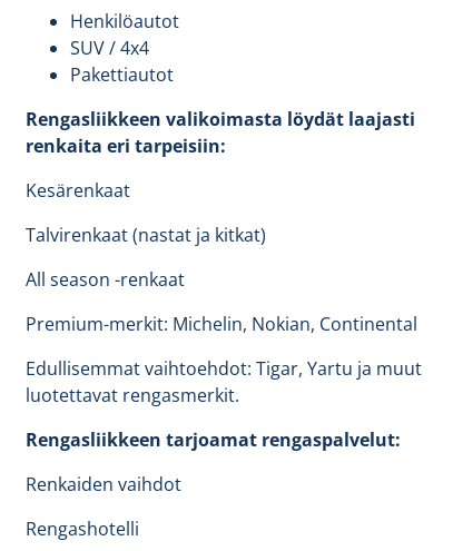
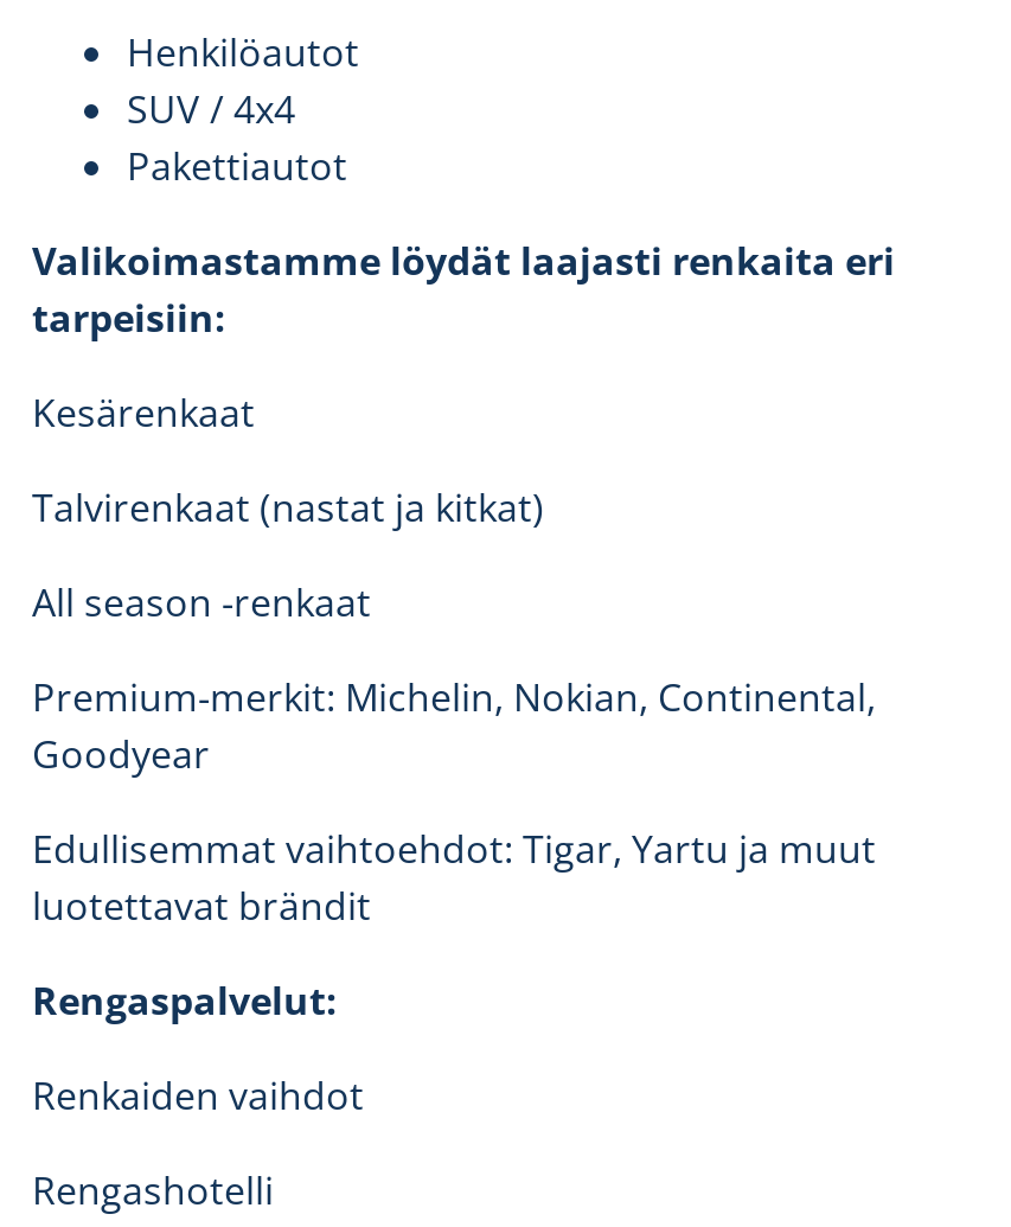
[26,107,415,158] Rengasliikkeen valikoimasta löydät laajasti | renkaita eri tarpeisiin: -> [32,234,895,343] Valikoimastamme löydät laajasti renkaita eri | tarpeisiin:
[26,312,417,336] Premium-merkit: Michelin, Nokian, Continental -> [32,670,876,779] Premium-merkit: Michelin, Nokian, Continental, | Goodyear
[26,383,239,408] luotettavat rengasmerkit. -> [32,879,371,931] luotettavat brändit
[26,428,401,452] Rengasliikkeen tarjoamat rengaspalvelut: -> [32,974,338,1026] Rengaspalvelut:

